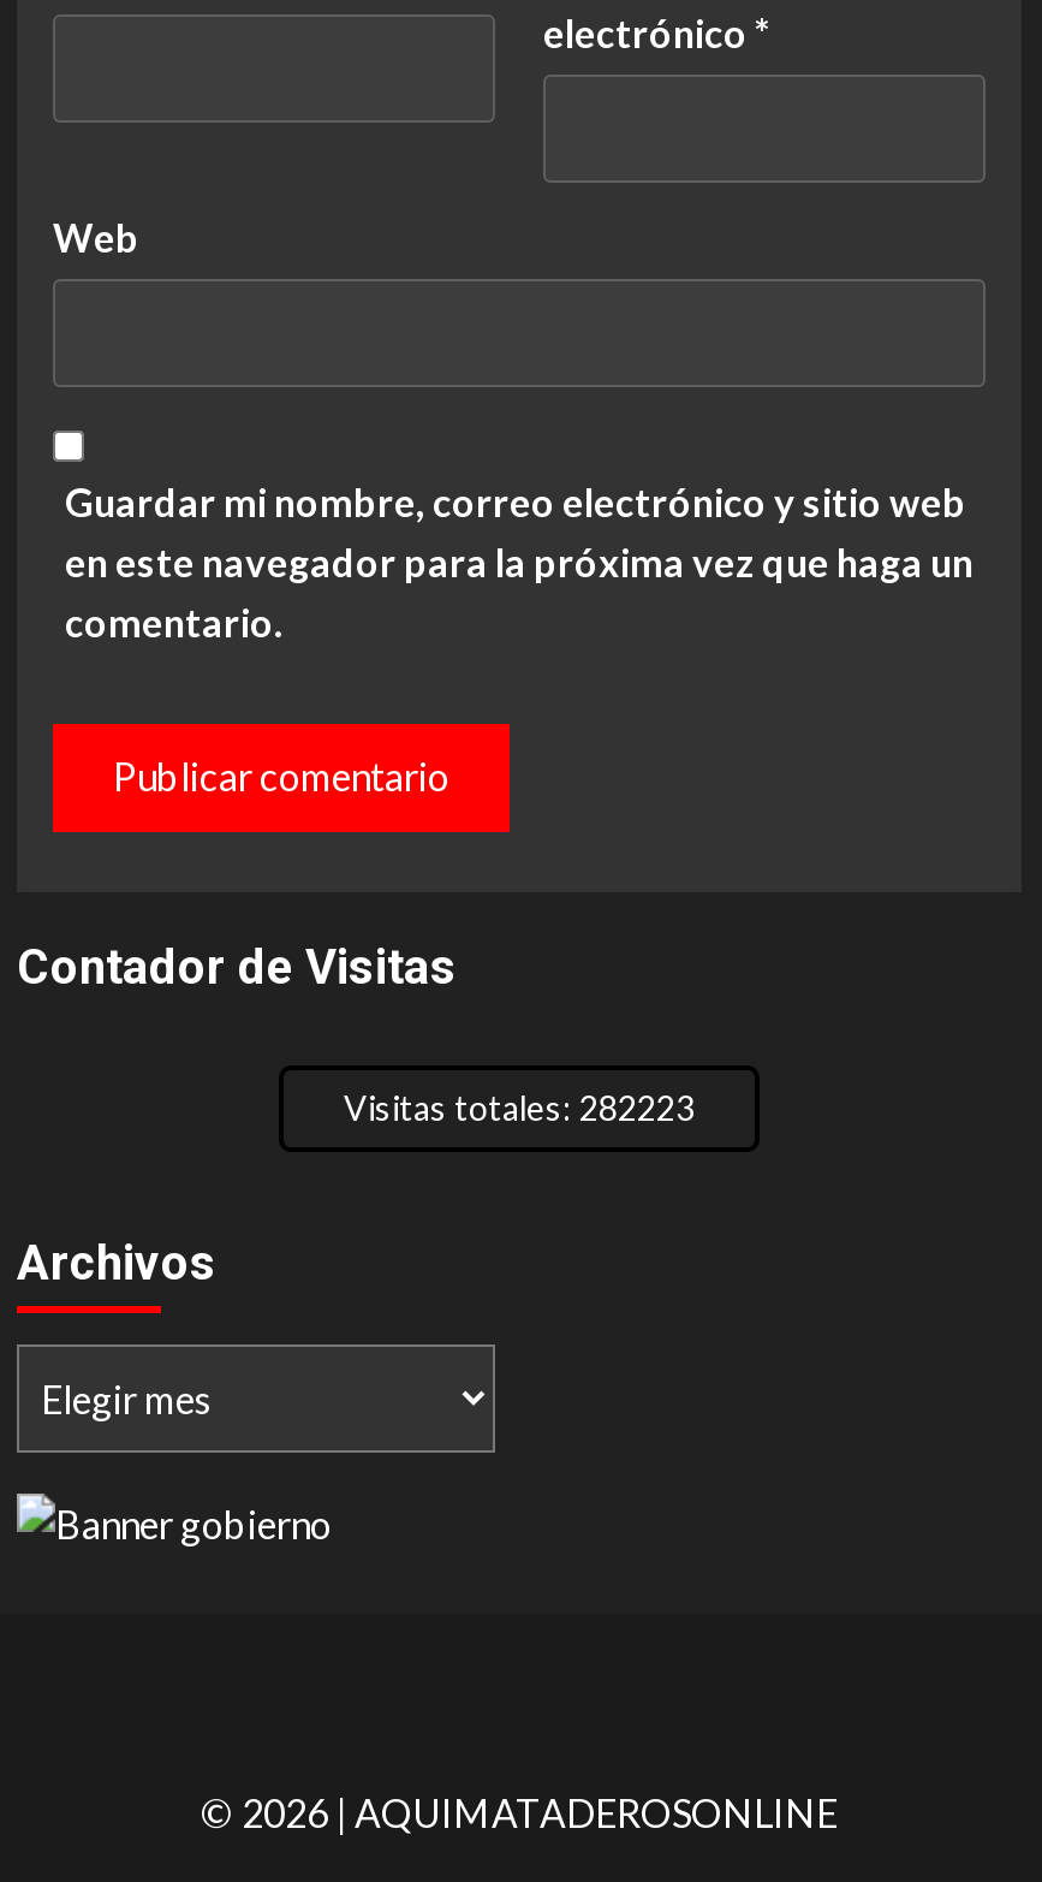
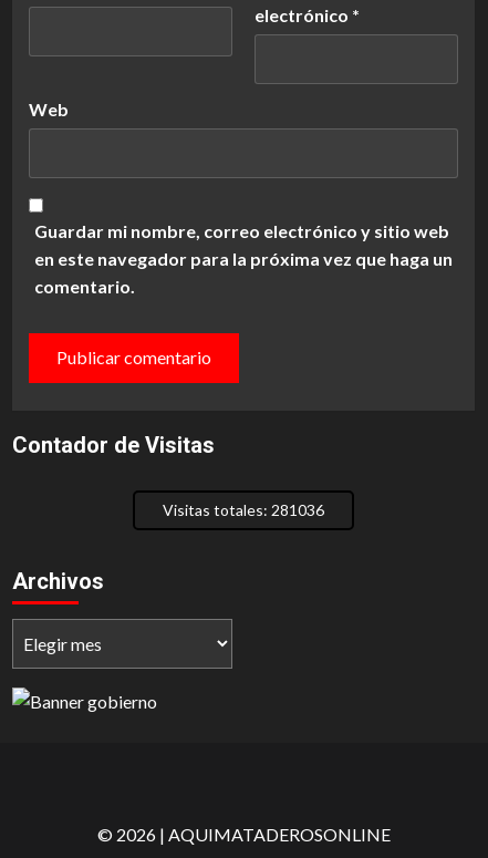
[344,1087,695,1128] Visitas totales: 282223 -> [163,500,324,519] Visitas totales: 281036

